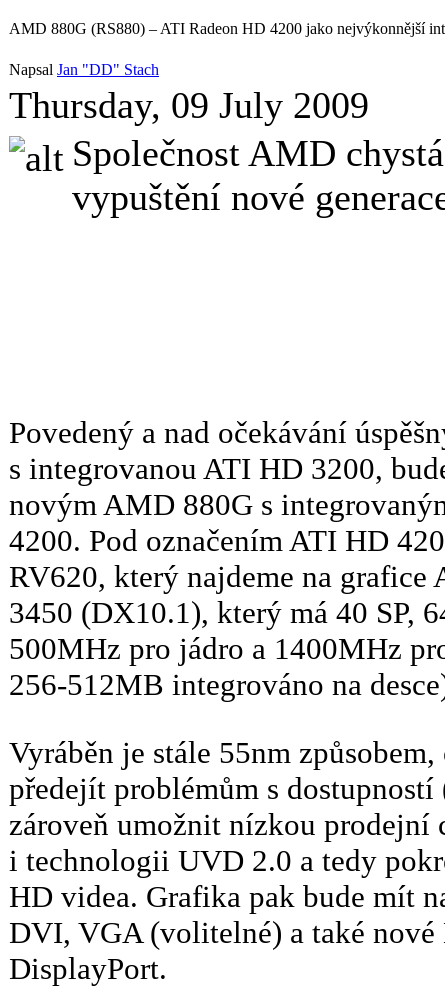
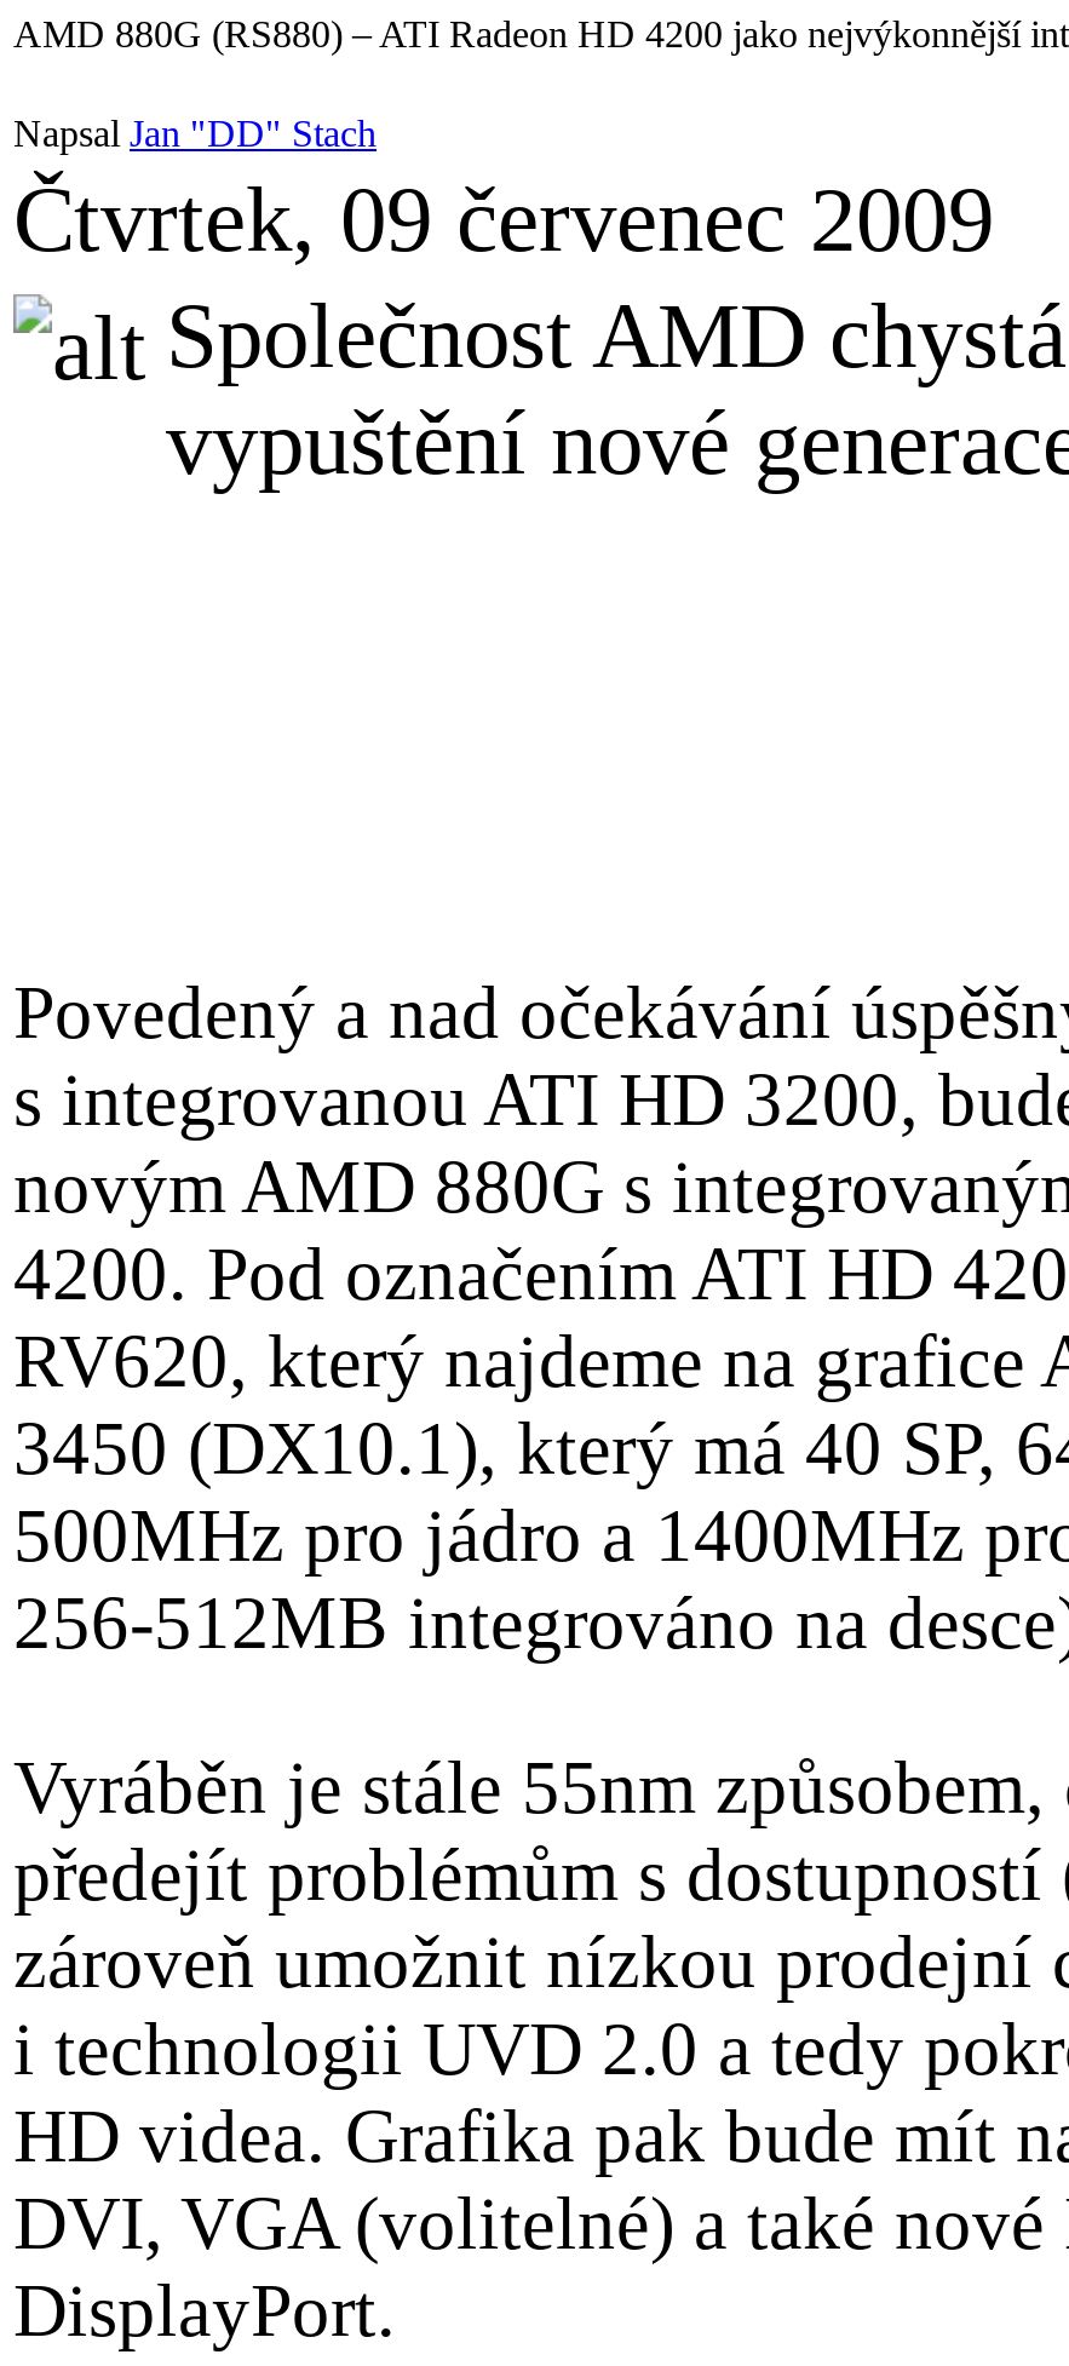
[9,84,369,126] Thursday, 09 July 2009 -> [13,168,994,270] Čtvrtek, 09 červenec 2009

